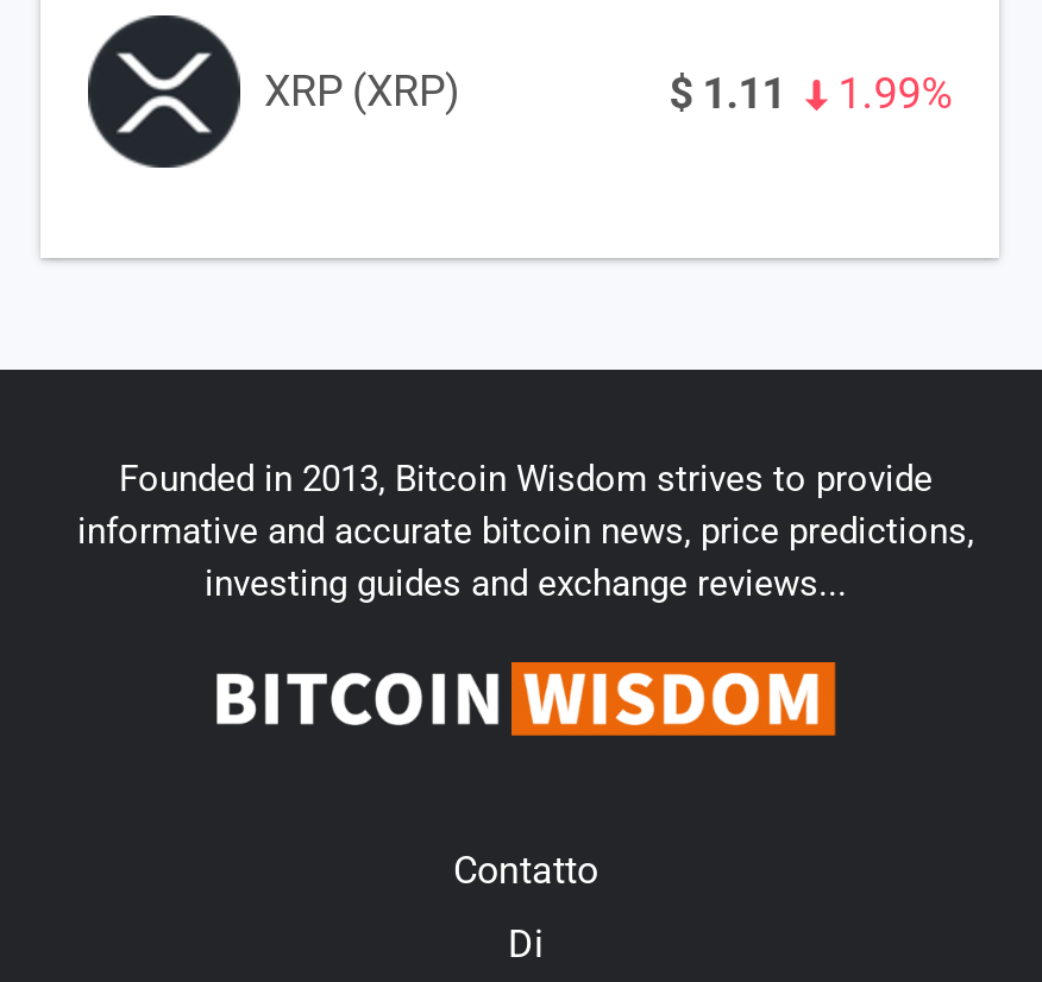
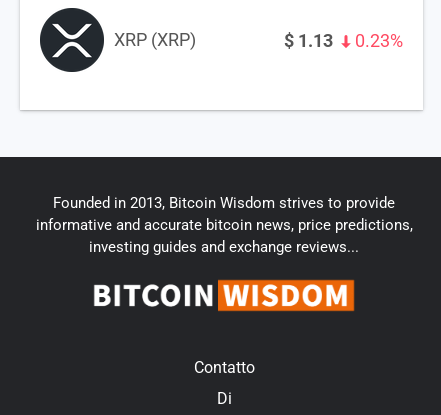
[669,69,786,119] $ 1.11 -> [284,30,333,51] $ 1.13
[838,69,952,119] 1.99% -> [355,30,403,51] 0.23%

